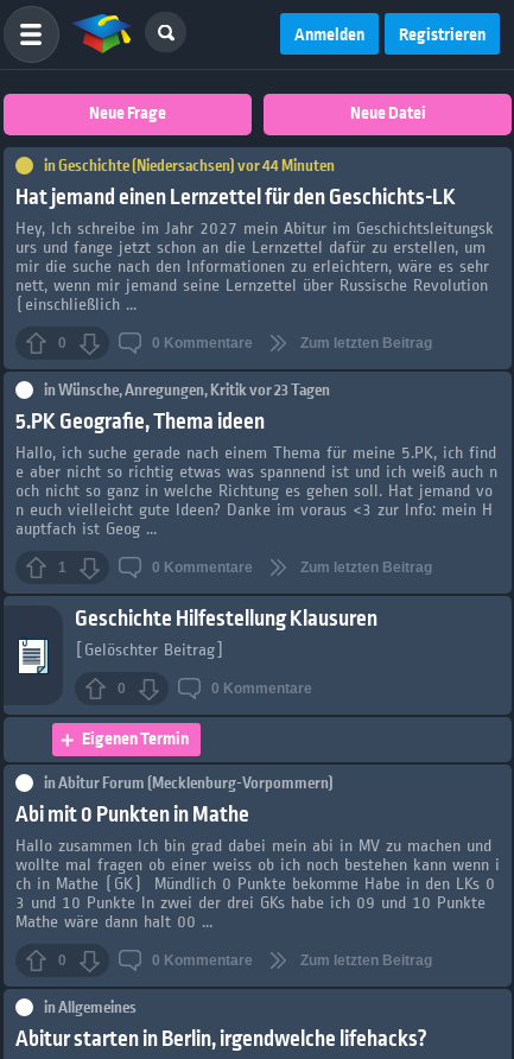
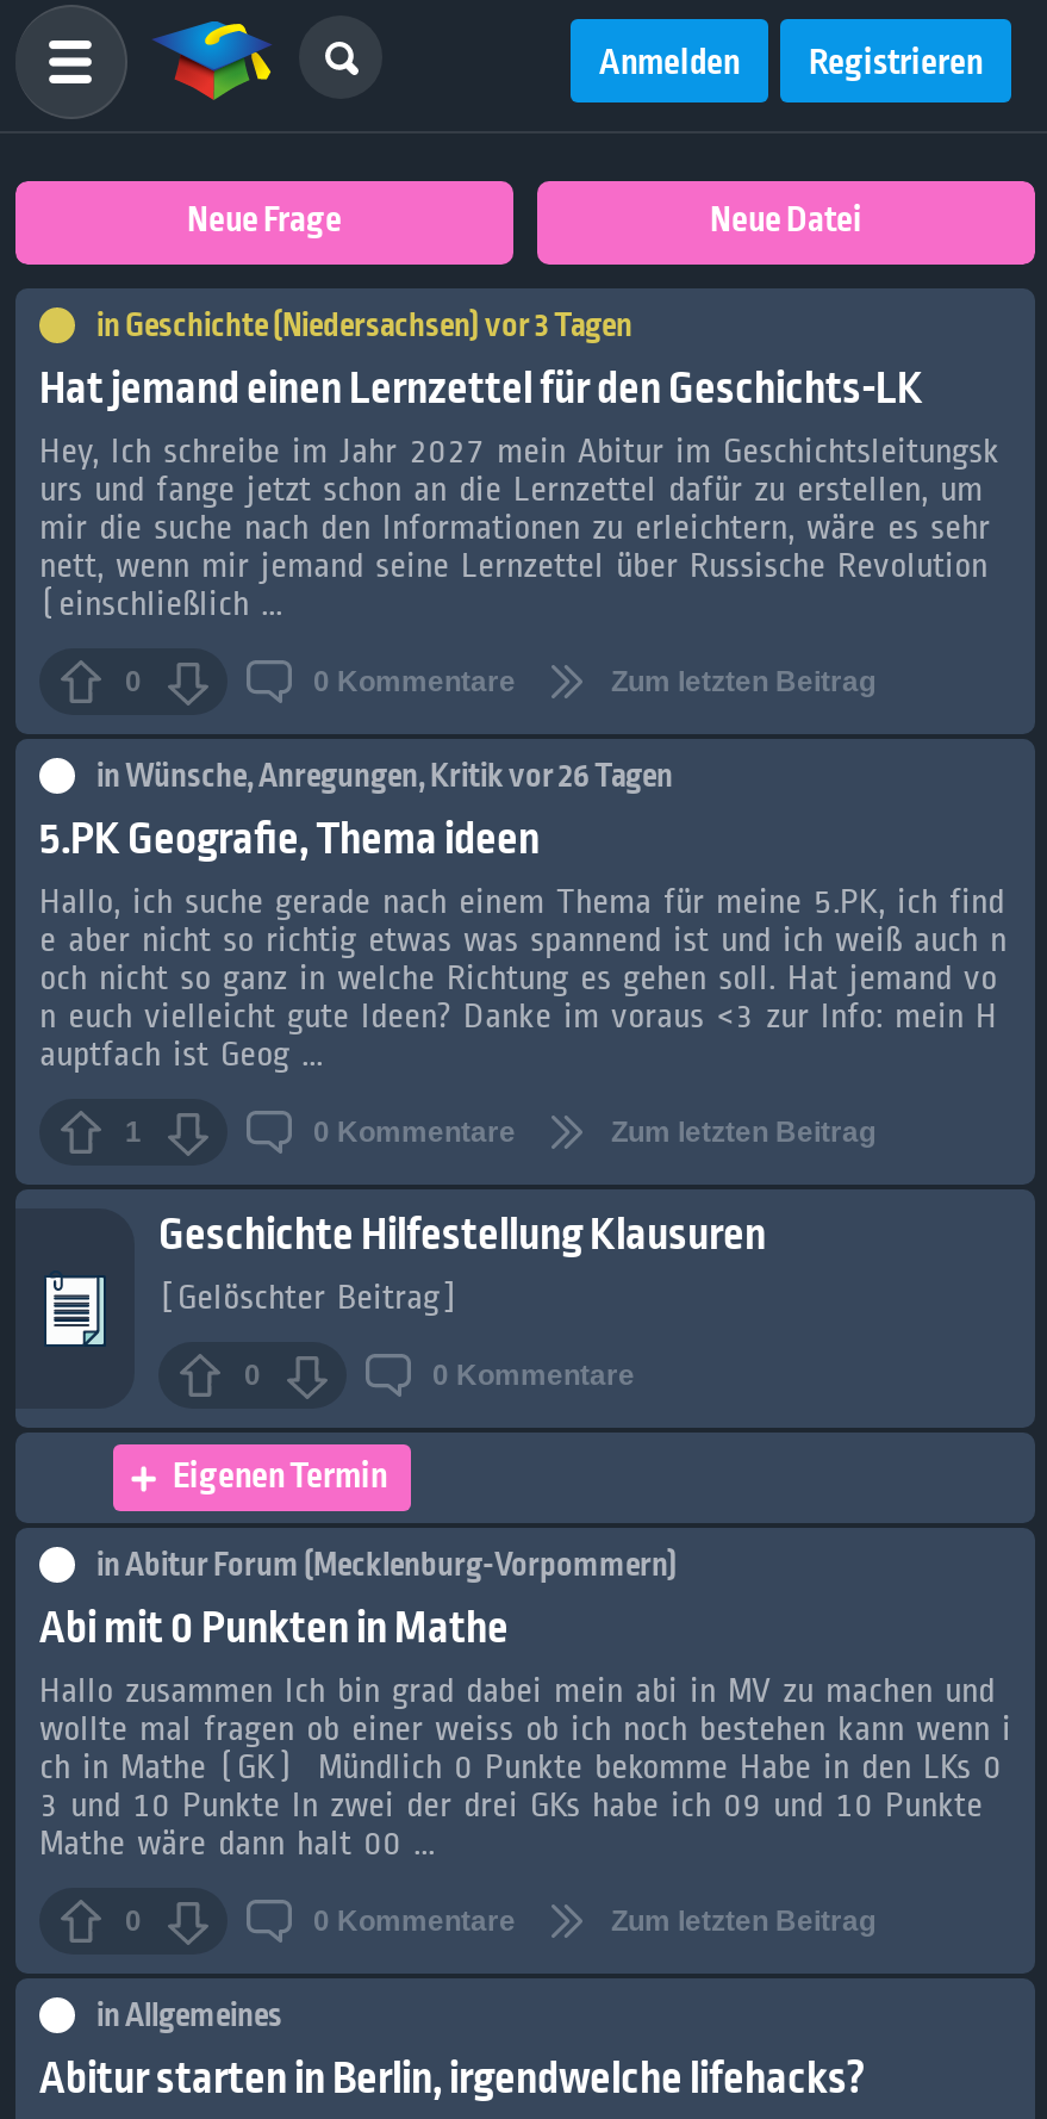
[44,156,335,177] in Geschichte (Niedersachsen) vor 44 Minuten -> [96,305,632,348] in Geschichte (Niedersachsen) vor 3 Tagen
[44,380,330,401] inWünsche, Anregungen, Kritik vor 23 Tagen -> [96,756,673,798] inWünsche, Anregungen, Kritik vor 26 Tagen

